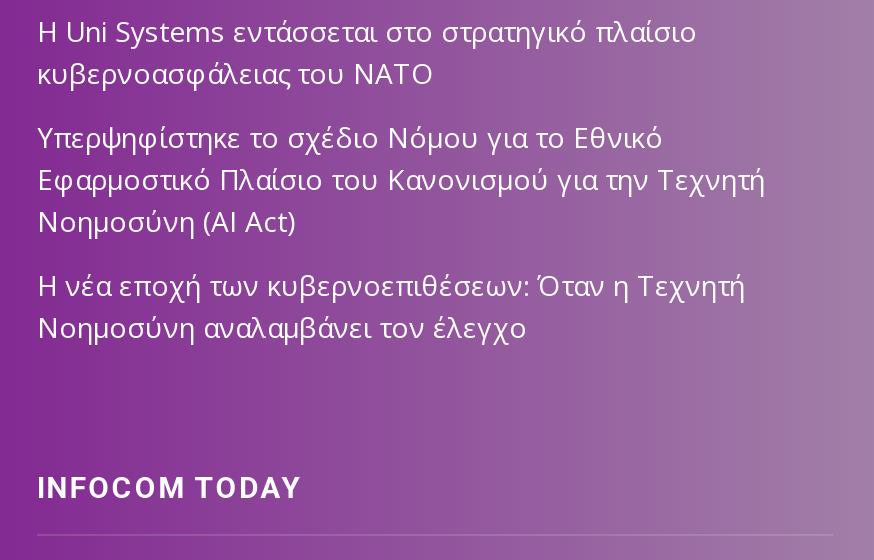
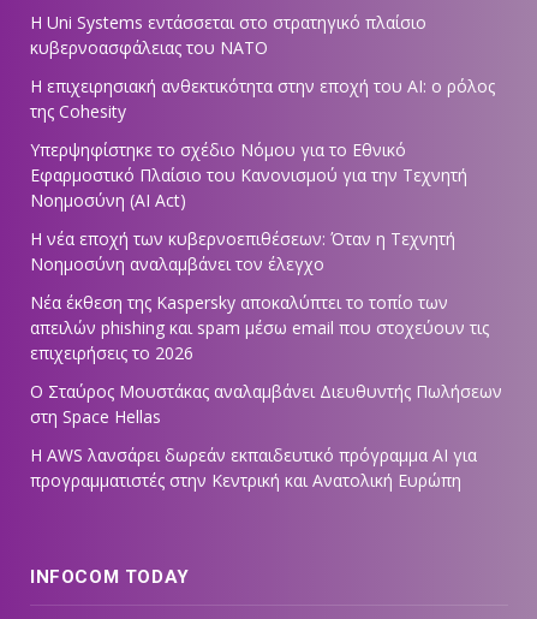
none -> [30,75,495,123] Η επιχειρησιακή ανθεκτικότητα στην εποχή του ΑΙ: ο ρόλος | της Cohesity
none -> [30,291,502,492] Νέα έκθεση της Kaspersky αποκαλύπτει το τοπίο των | απειλών phishing και spam μέσω email που στοχεύουν τις | επιχειρήσεις το 2026 | Ο Σταύρος Μουστάκας αναλαμβάνει Διευθυντής Πωλήσεων | στη Space Hellas | Η AWS λανσάρει δωρεάν εκπαιδευτικό πρόγραμμα AI για | προγραμματιστές στην Κεντρική και Ανατολική Ευρώπη

